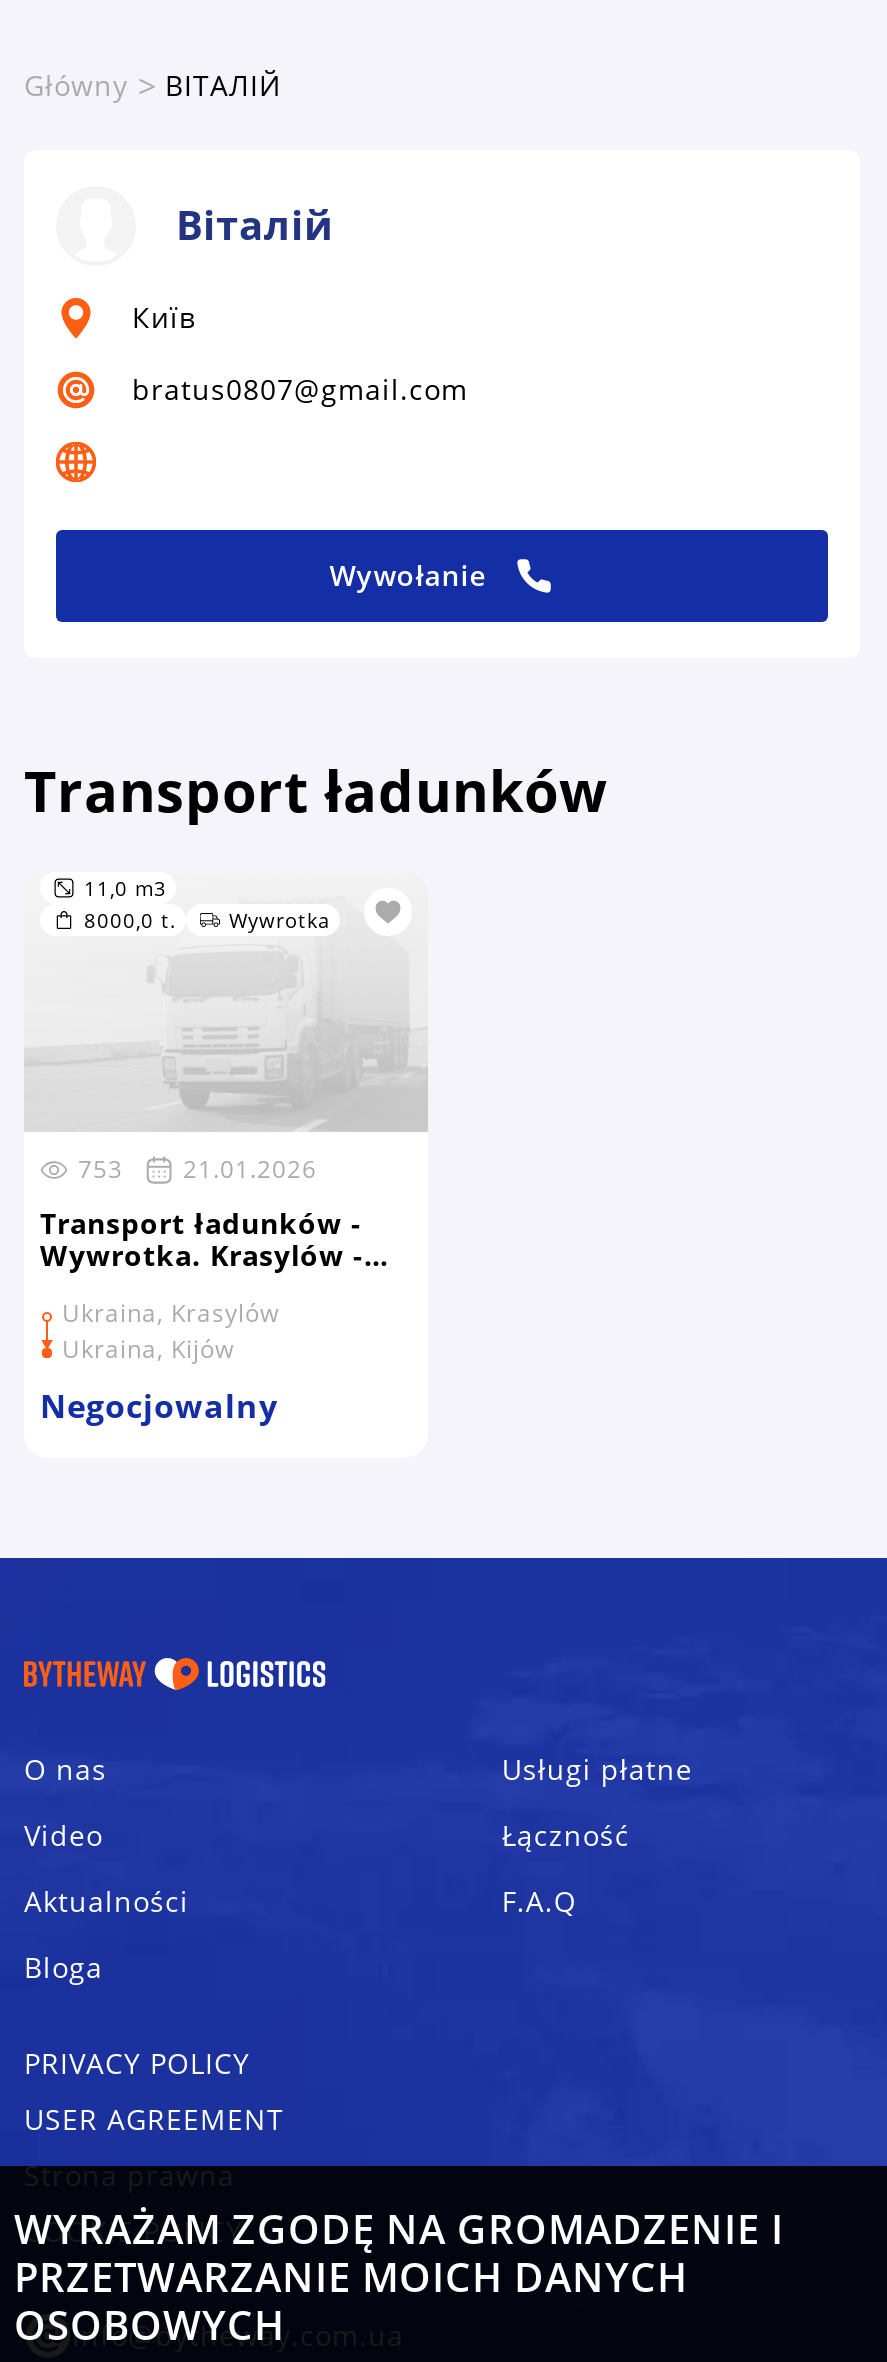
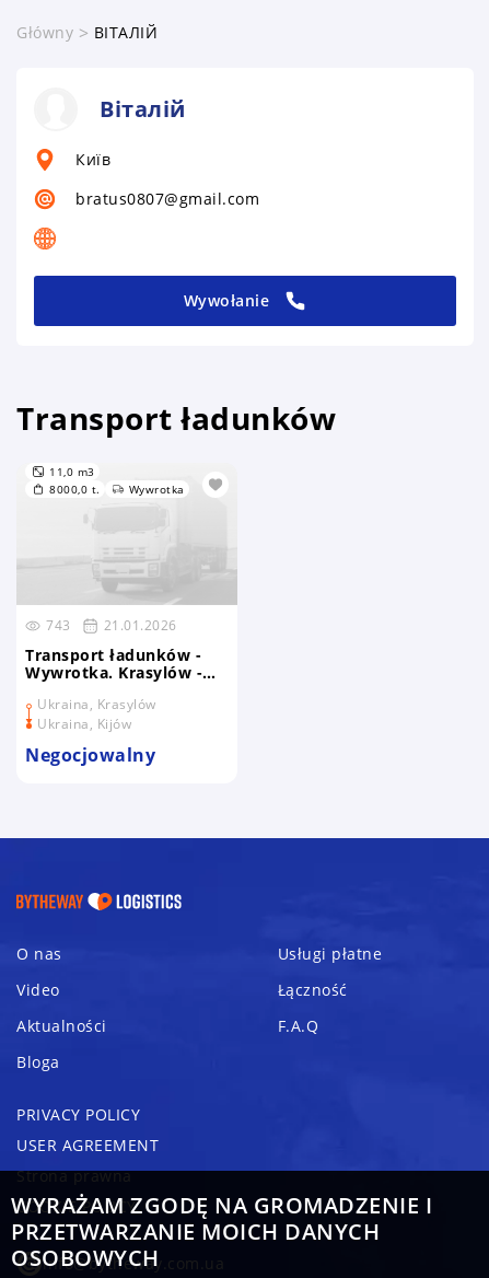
[78,1152,317,1186] 753 21.01.2026 -> [46,616,177,635] 743 21.01.2026

